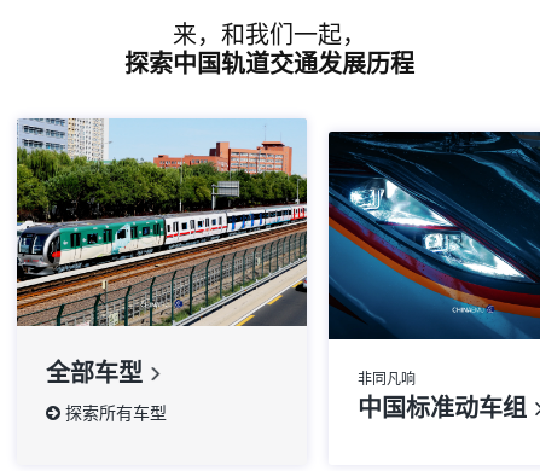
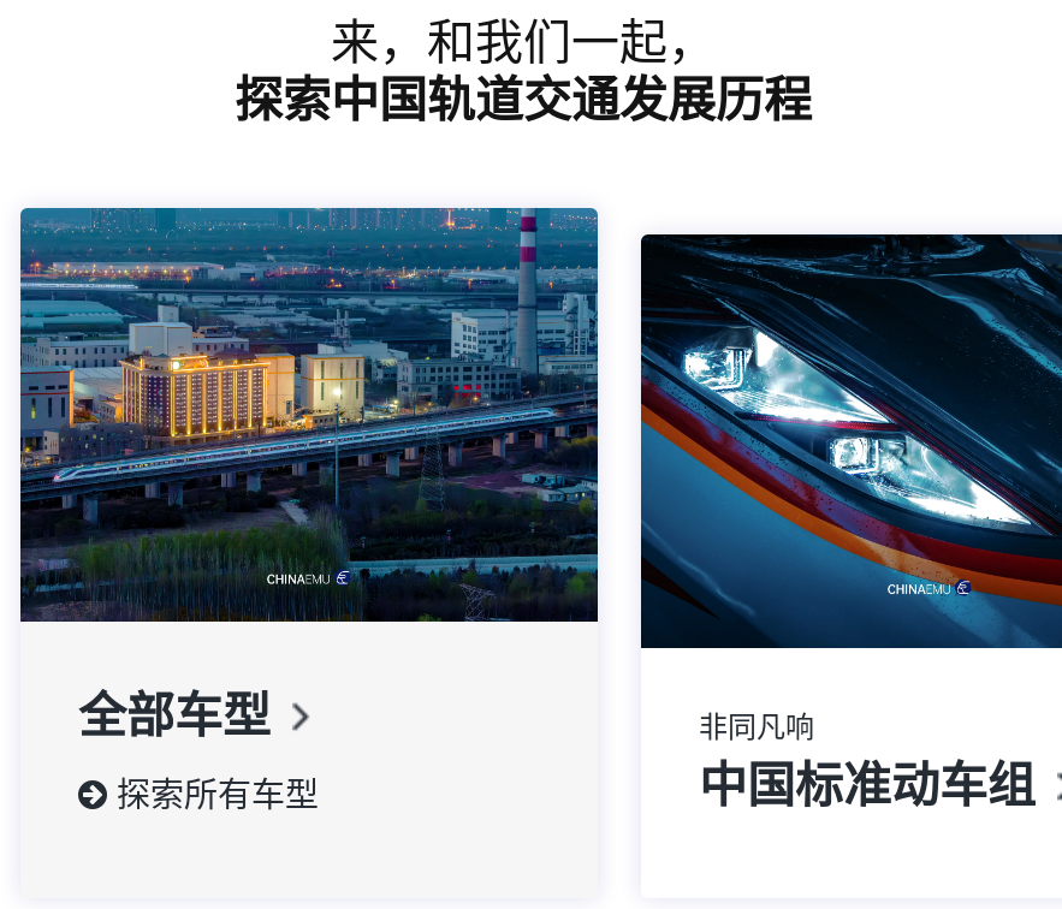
[16,117,308,327] [image] -> [18,206,600,624] [image]

